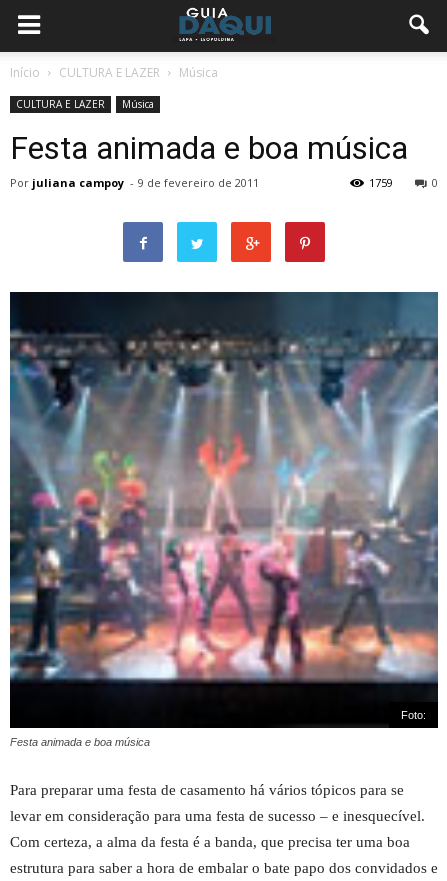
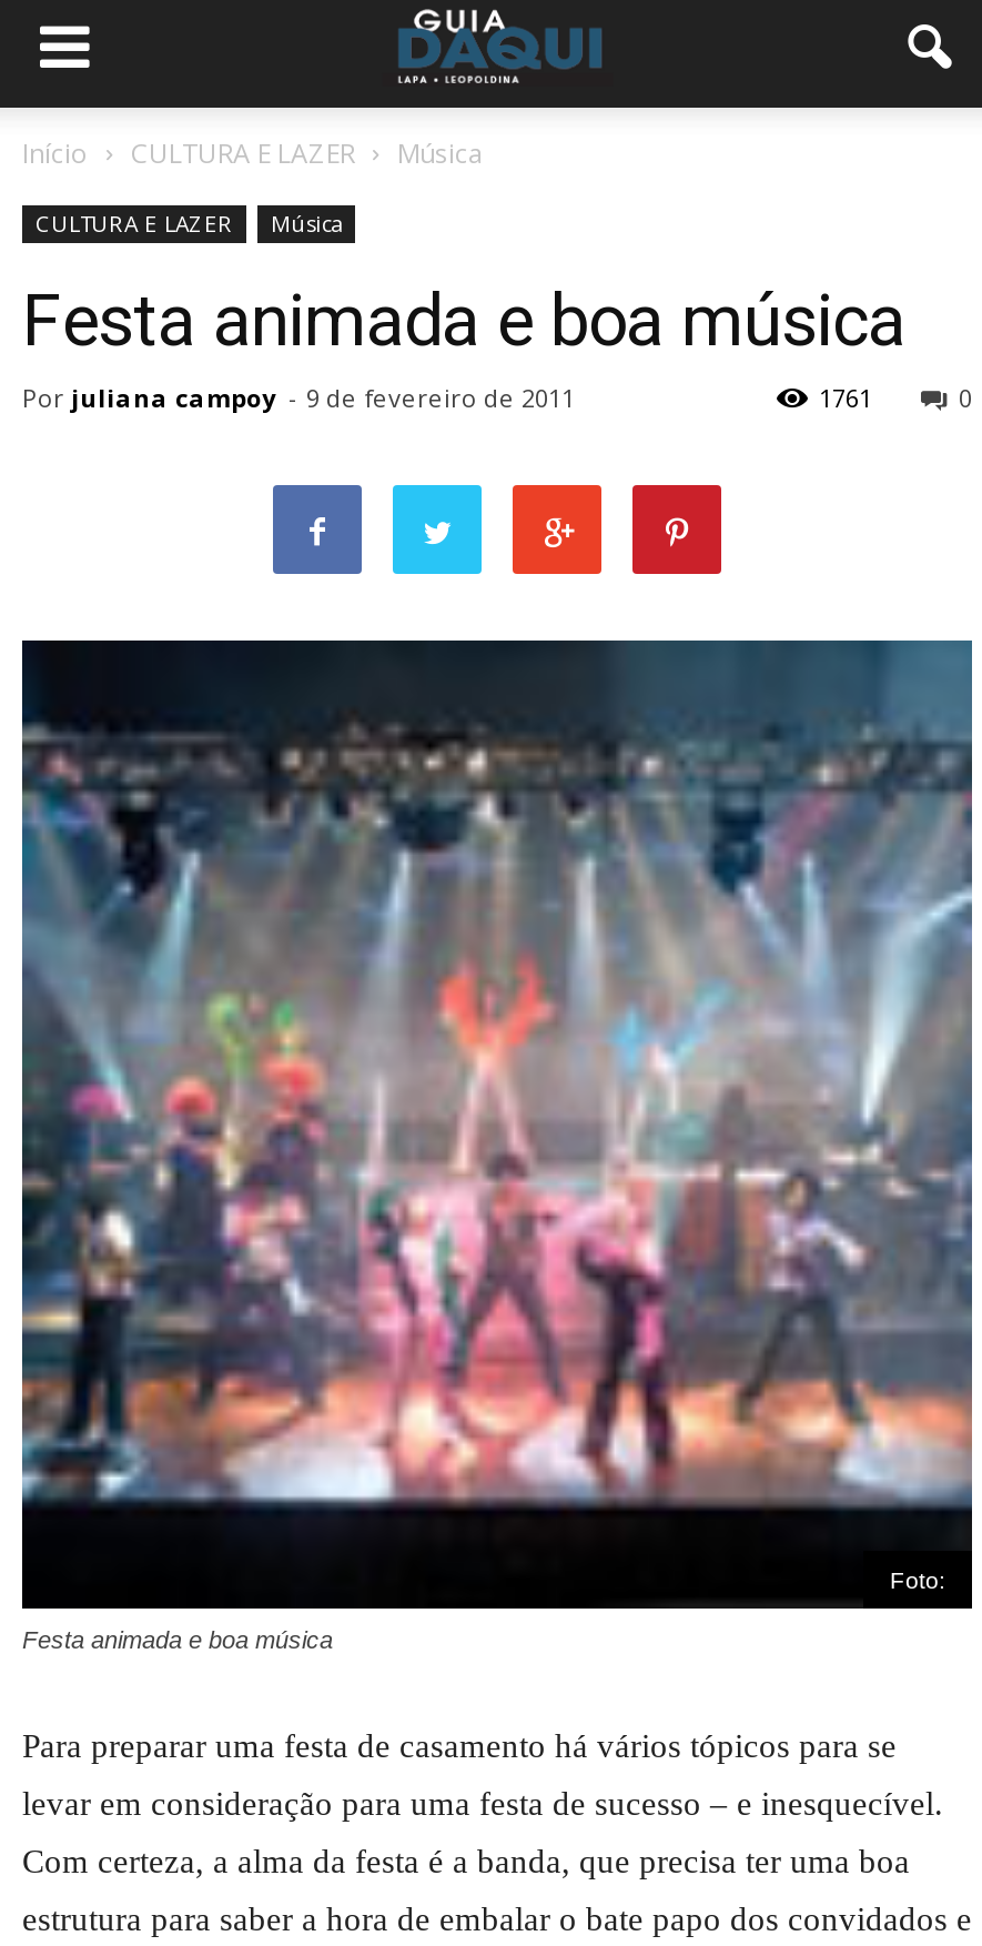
[369,175,393,190] 1759 -> [819,381,872,414] 1761

